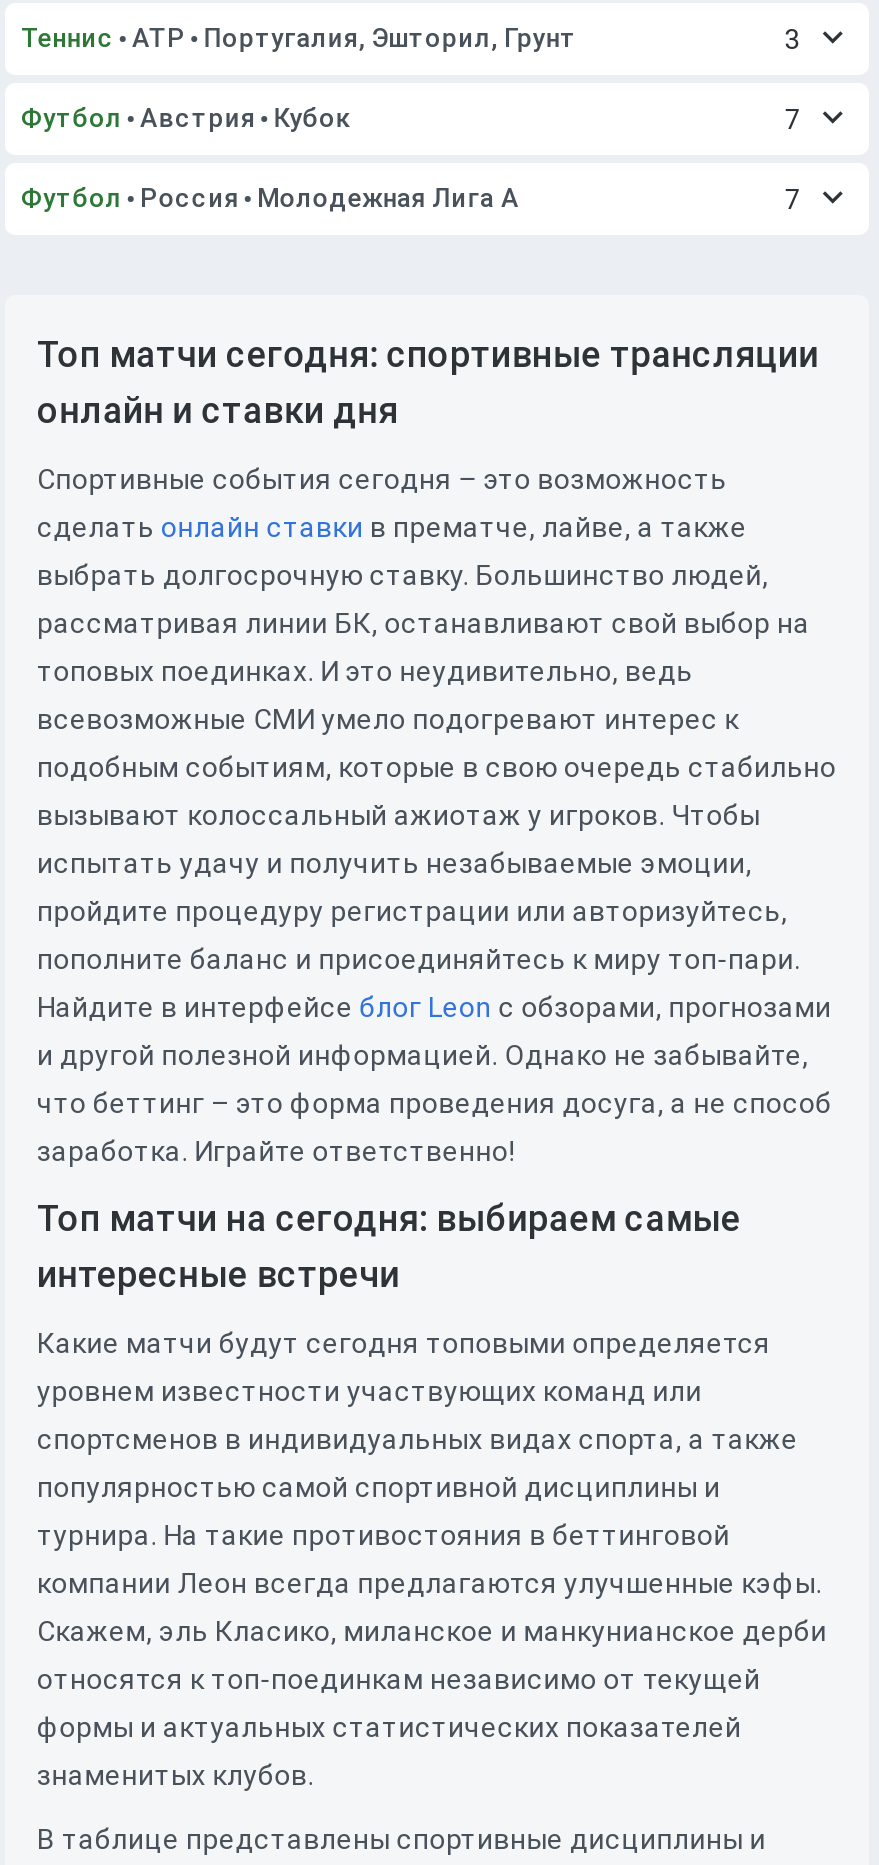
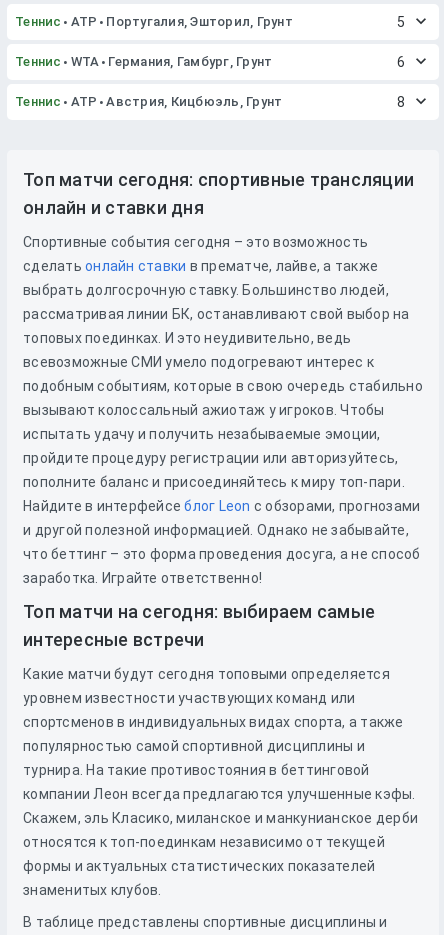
[785,23,801,55] 3 -> [397,14,405,30] 5
[21,103,801,135] Футбол Австрия Кубок | 7 -> [15,54,405,70] Теннис WTA Германия, Гамбург, Грунт | 6
[21,183,801,215] Футбол Россия Молодежная Лига А | 7 -> [15,94,405,110] Теннис ATP Австрия, Кицбюэль, Грунт | 8

